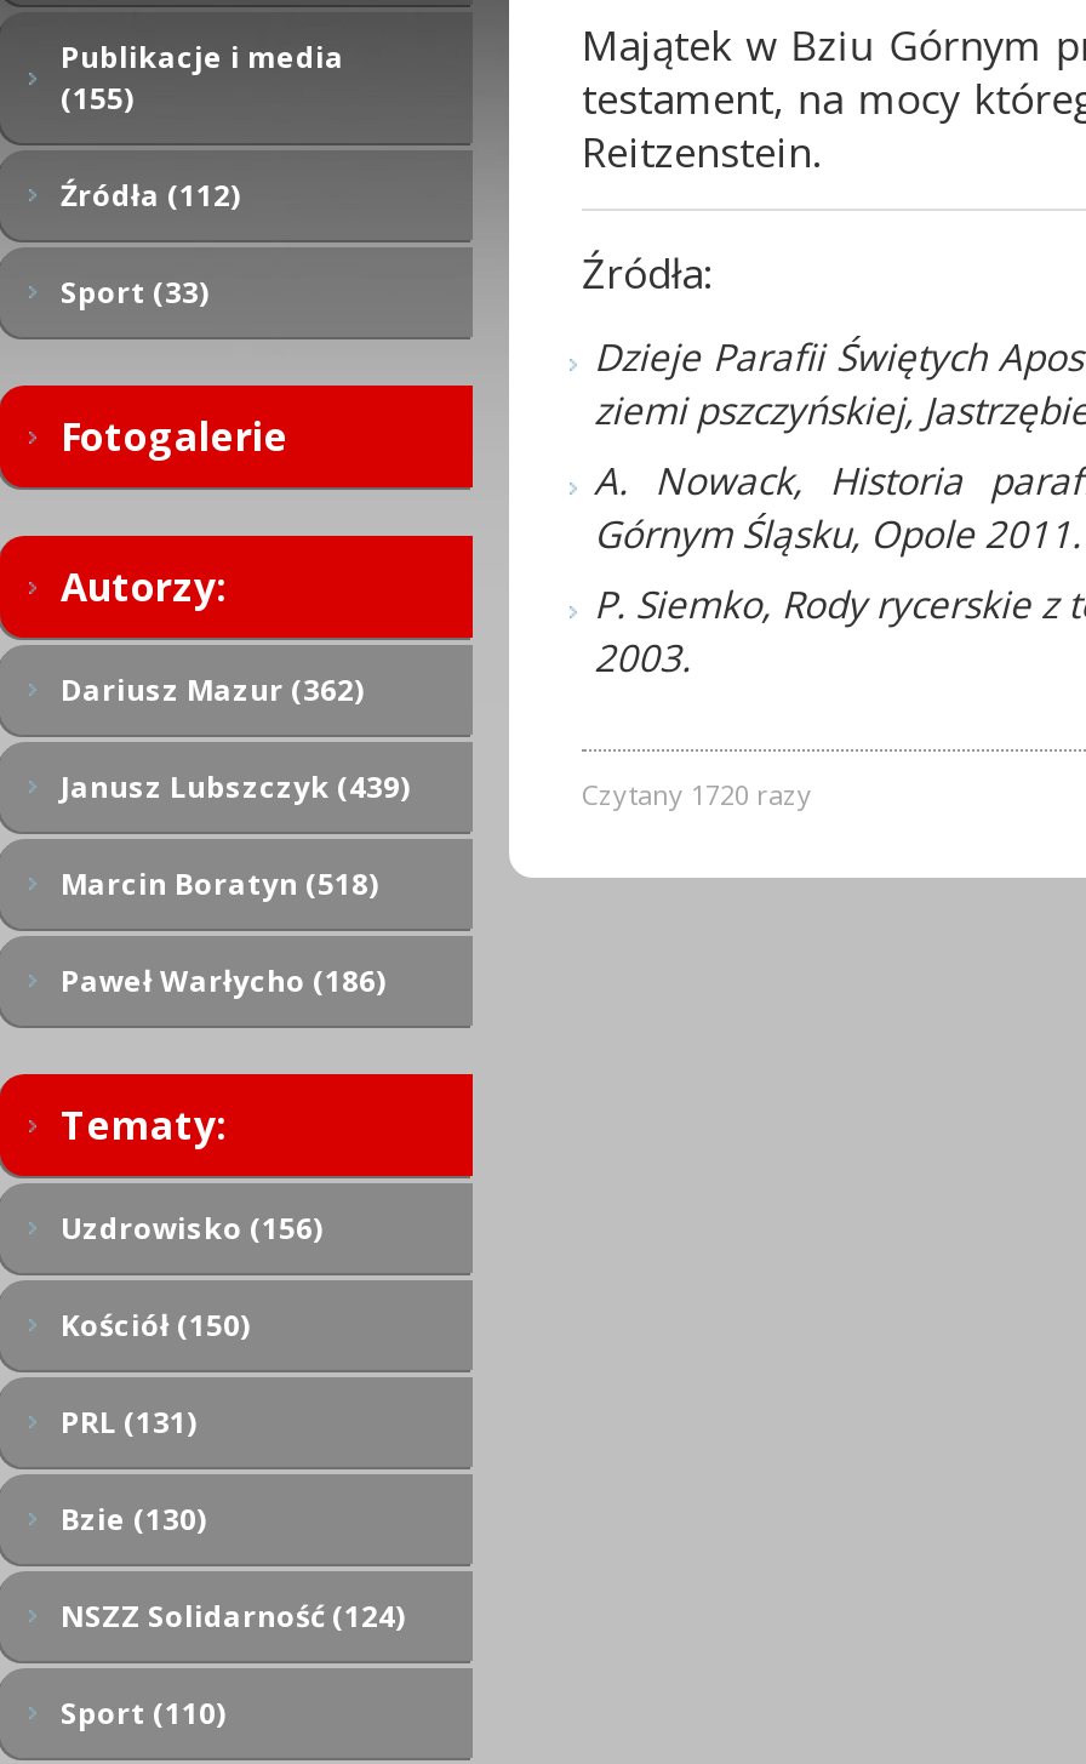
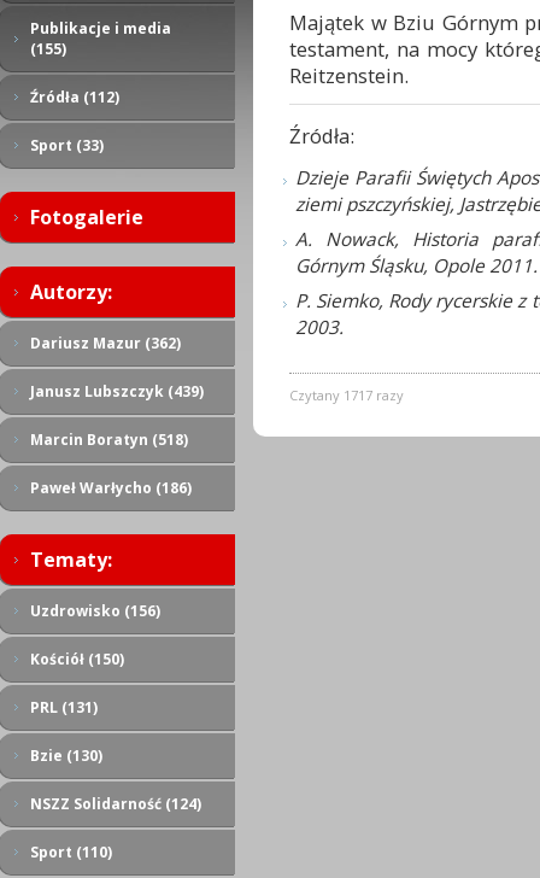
[582,775,812,812] Czytany 1720 razy -> [289,386,404,404] Czytany 1717 razy

